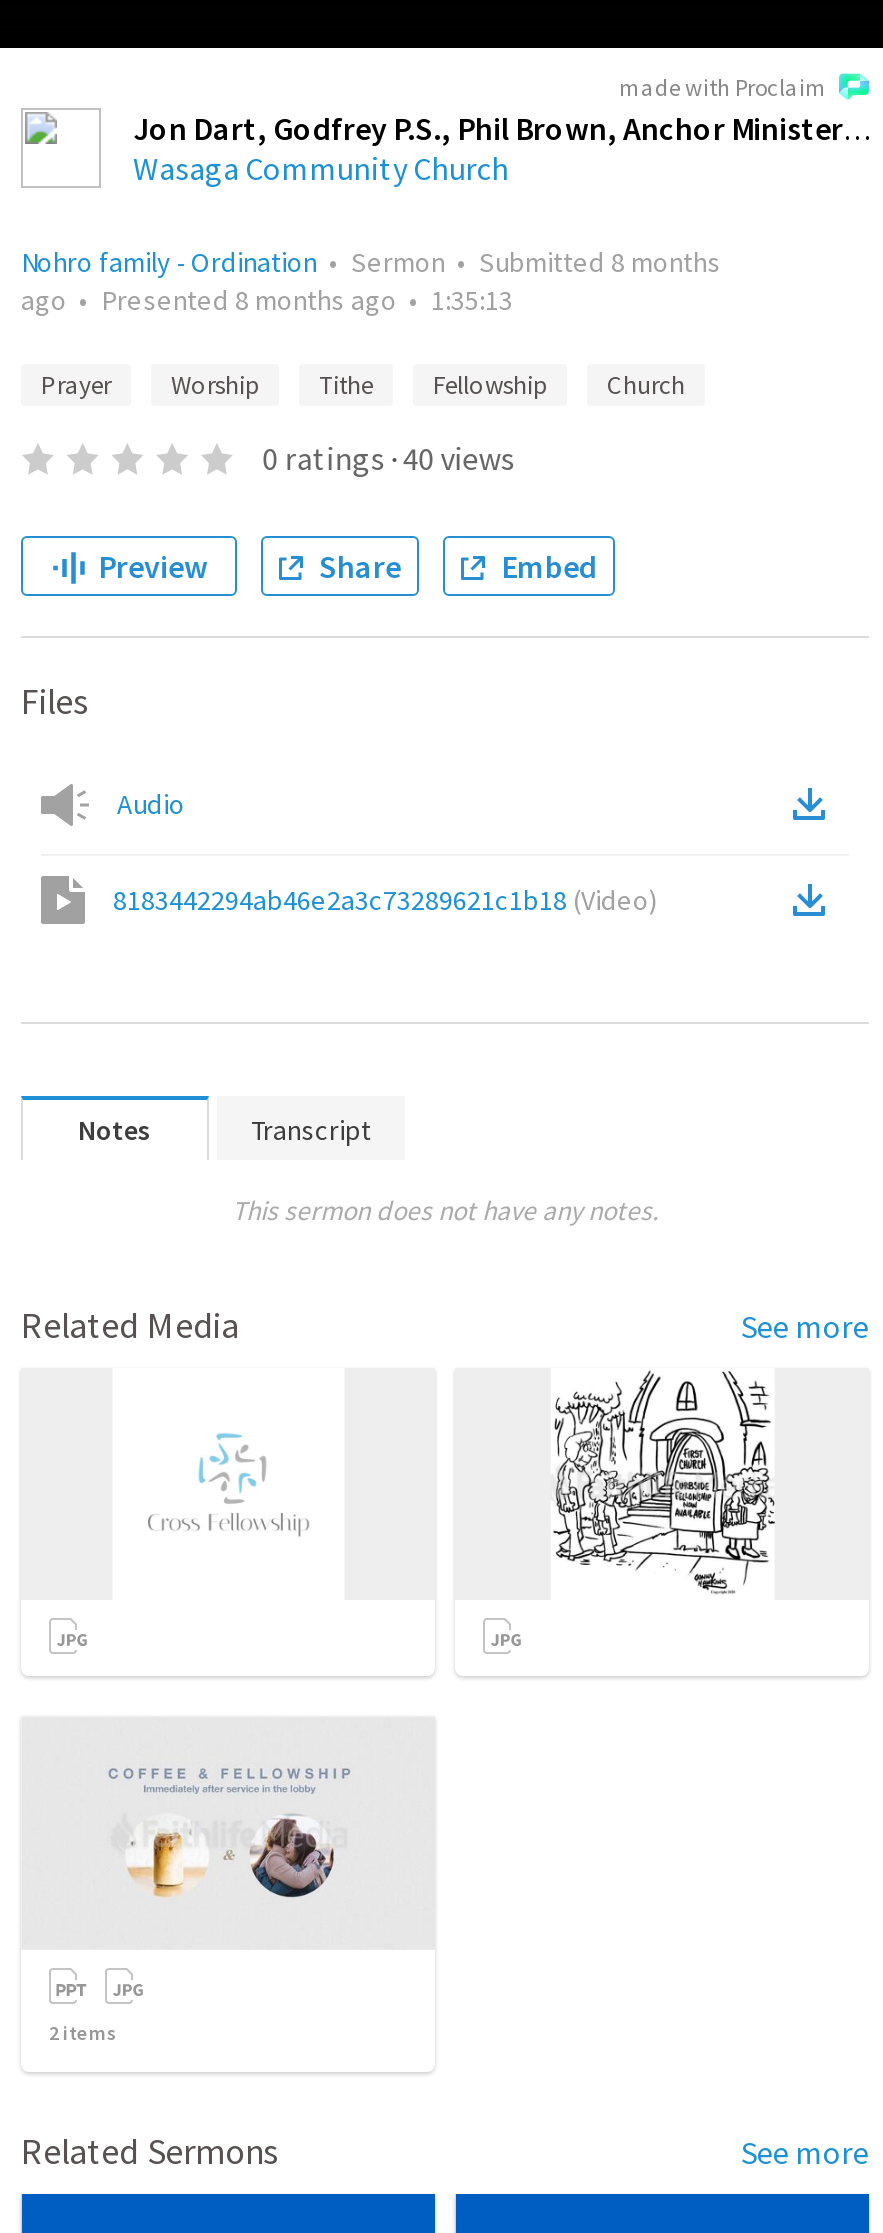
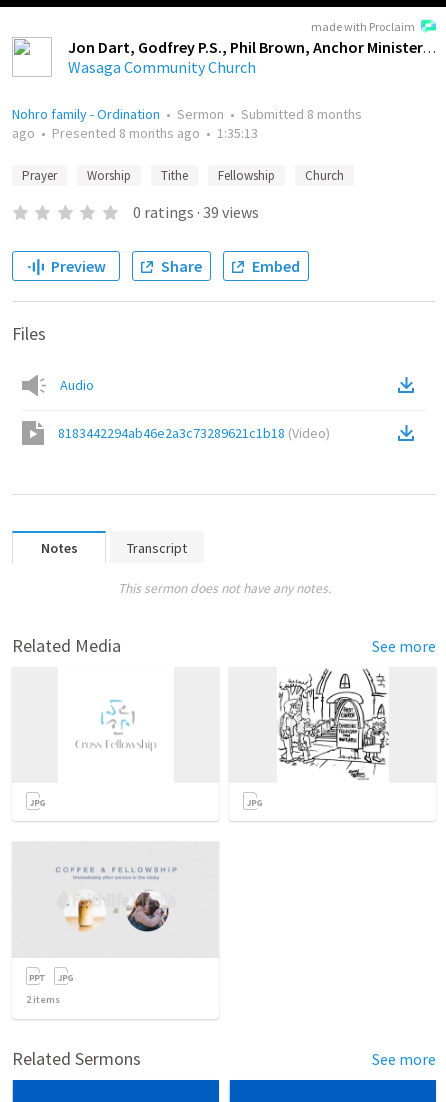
[262,438,514,478] 0 ratings · 40 views -> [133,202,259,222] 0 ratings · 39 views

